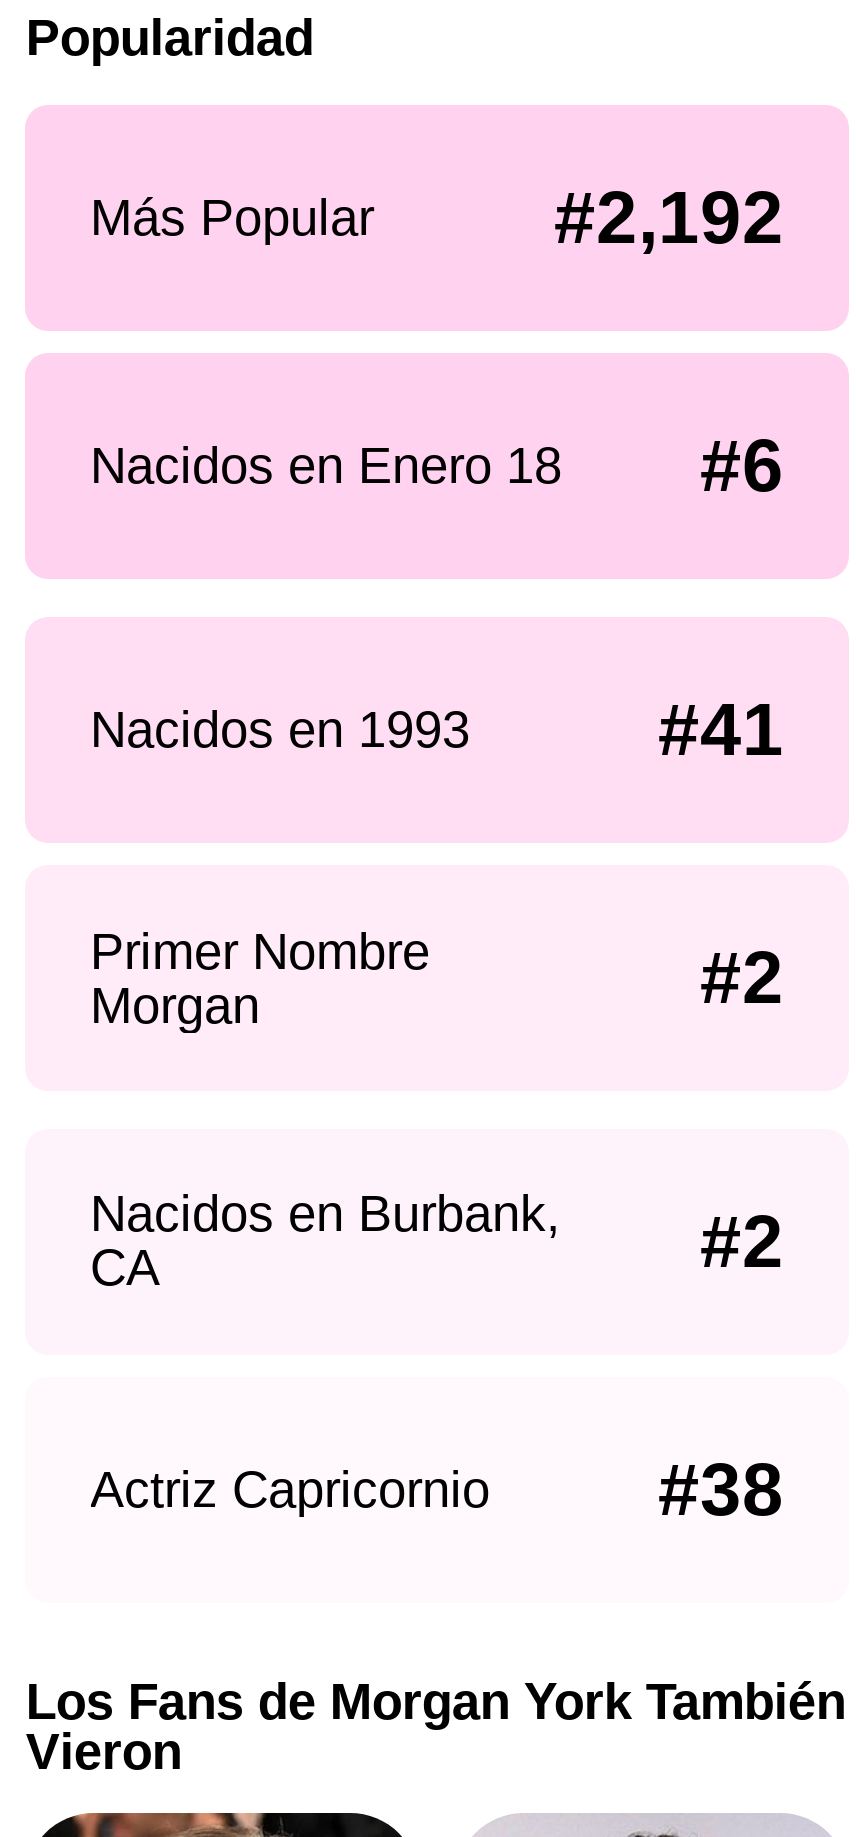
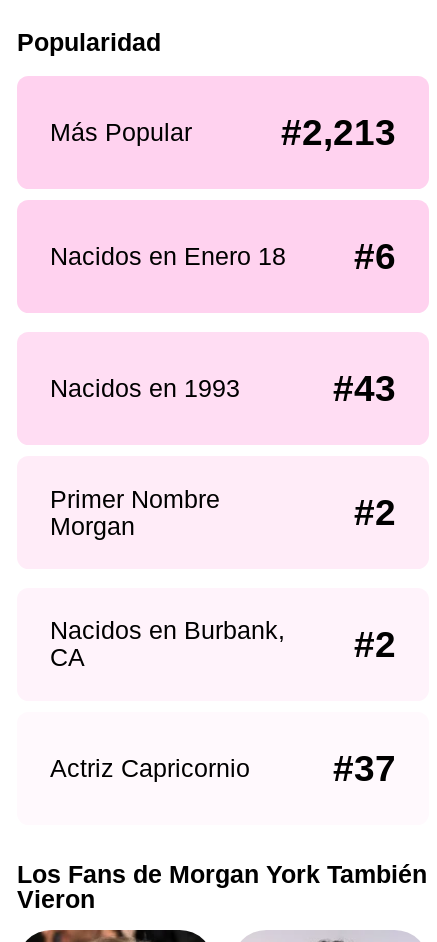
[554,177,784,259] #2,192 -> [281,112,396,153] #2,213
[658,689,784,771] #41 -> [333,368,396,409] #43
[658,1449,784,1531] #38 -> [333,748,396,789] #37

